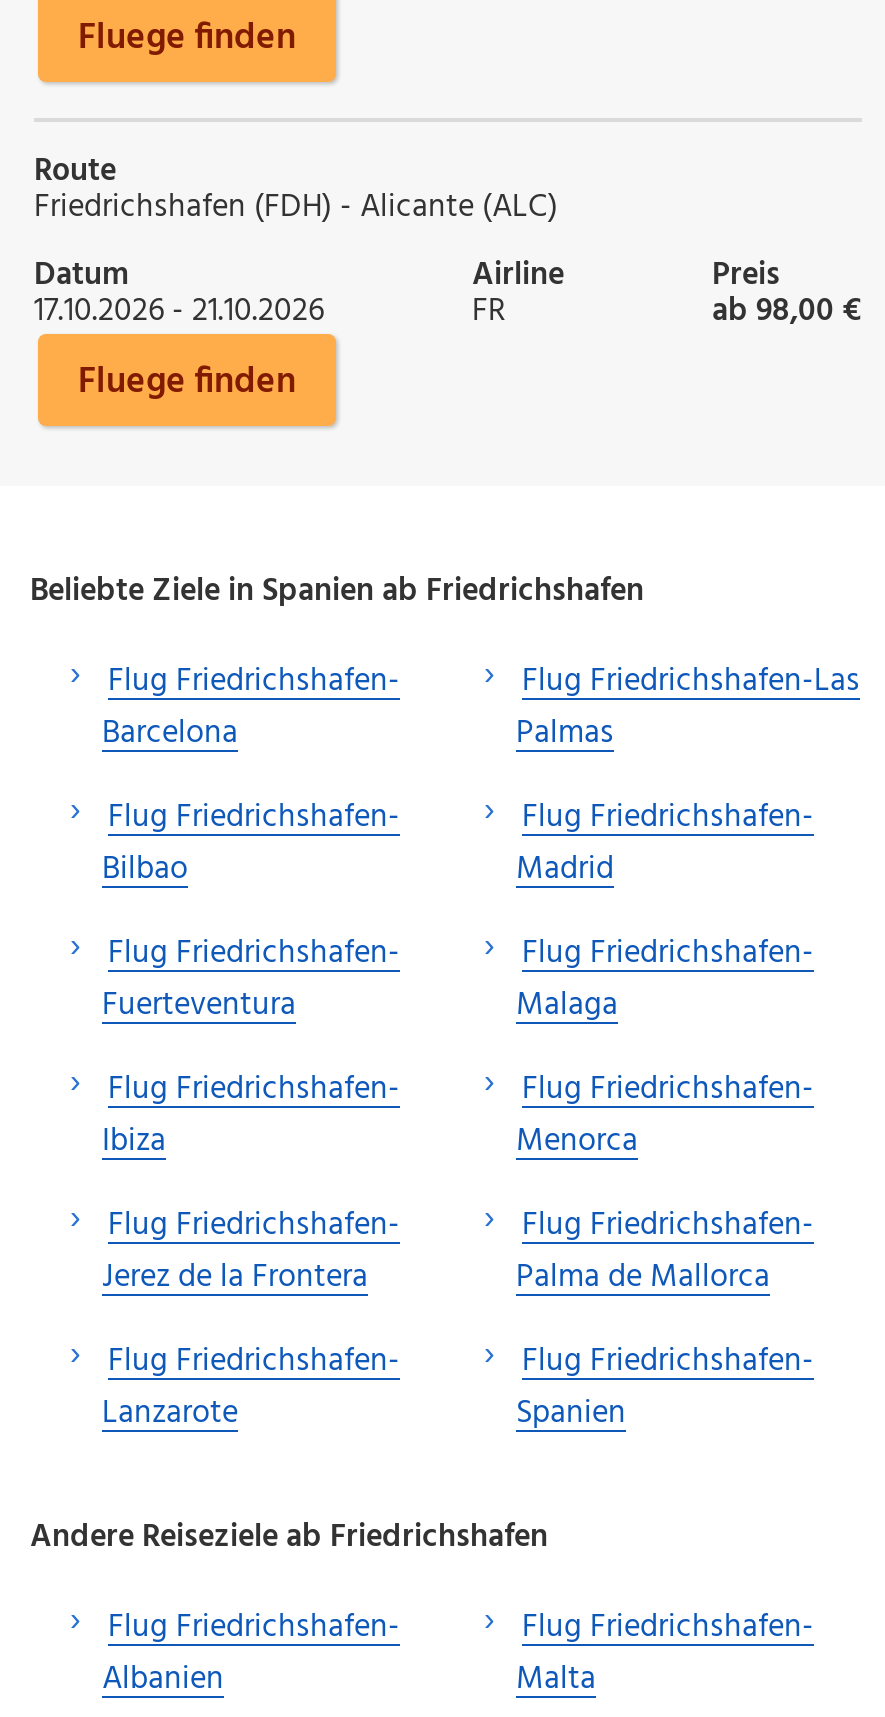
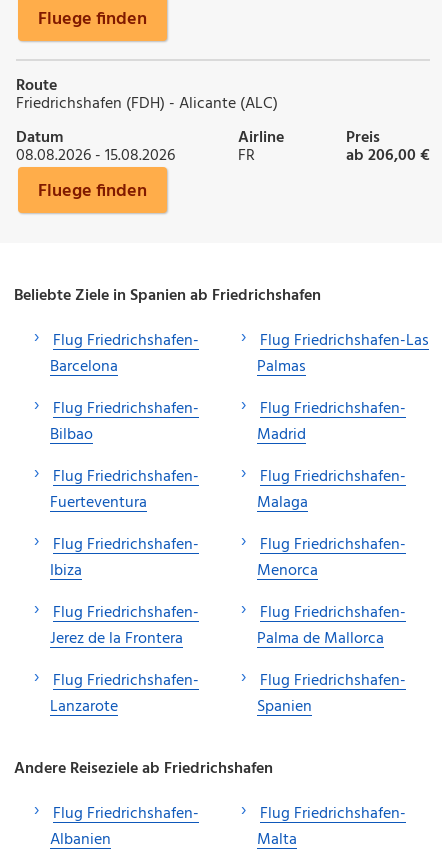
[34,286,324,338] 17.10.2026 - 21.10.2026 -> [16,143,175,169] 08.08.2026 - 15.08.2026
[712,286,862,338] ab 98,00 € -> [346,143,430,169] ab 206,00 €

